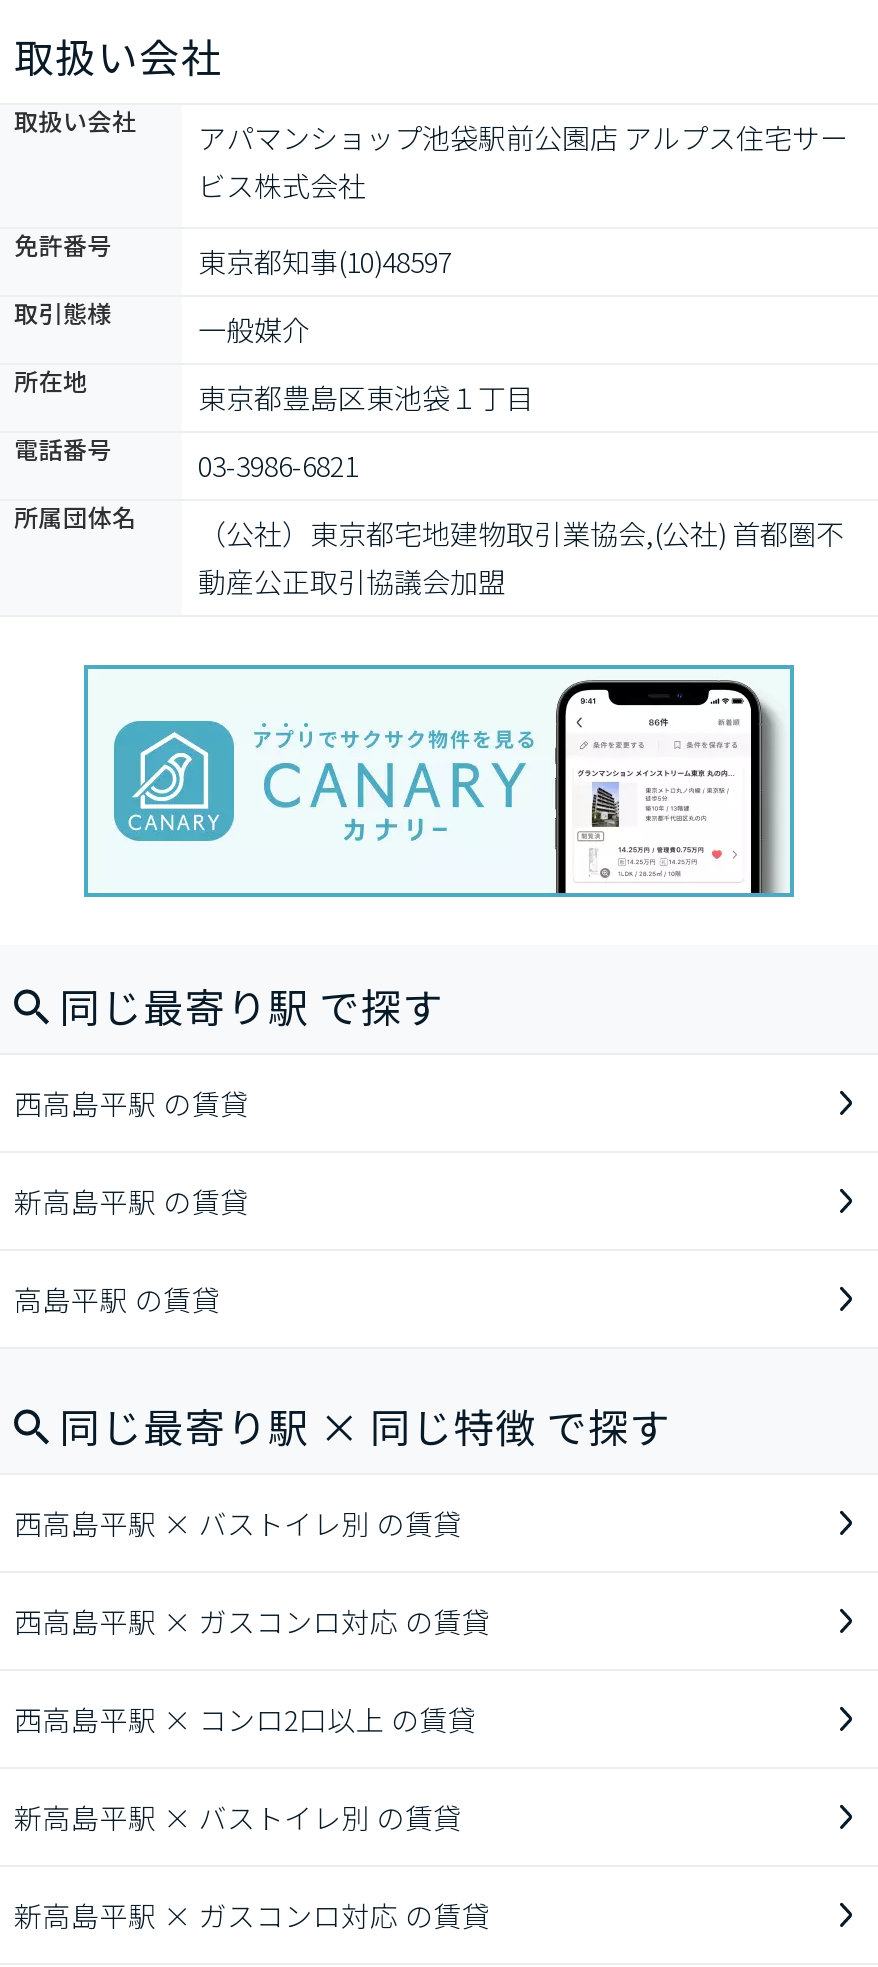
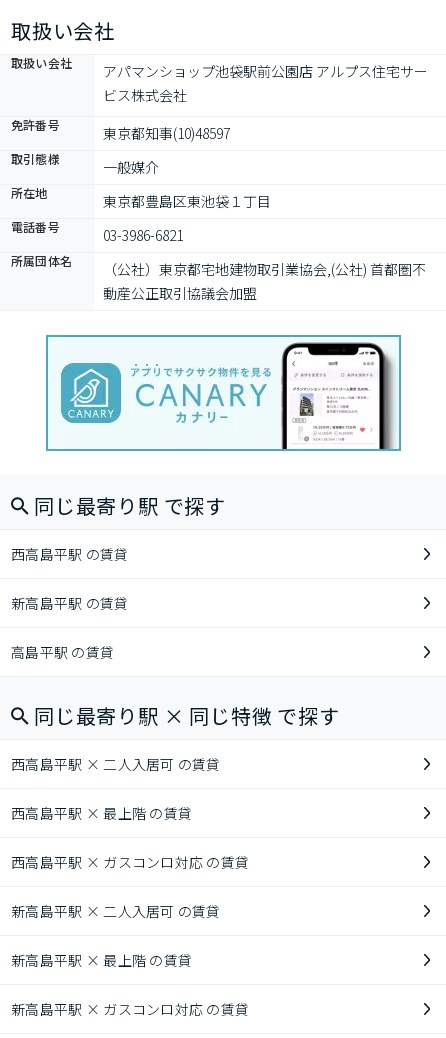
[14,1503,462,1543] 西高島平駅 × バストイレ別 の賃貸 -> [11,754,221,823] 西高島平駅 × 二人入居可 の賃貸 | 西高島平駅 × 最上階 の賃貸
[14,1699,477,1739] 西高島平駅 × コンロ2口以上 の賃貸 -> [11,901,221,921] 新高島平駅 × 二人入居可 の賃貸
[14,1797,462,1837] 新高島平駅 × バストイレ別 の賃貸 -> [11,950,192,970] 新高島平駅 × 最上階 の賃貸

